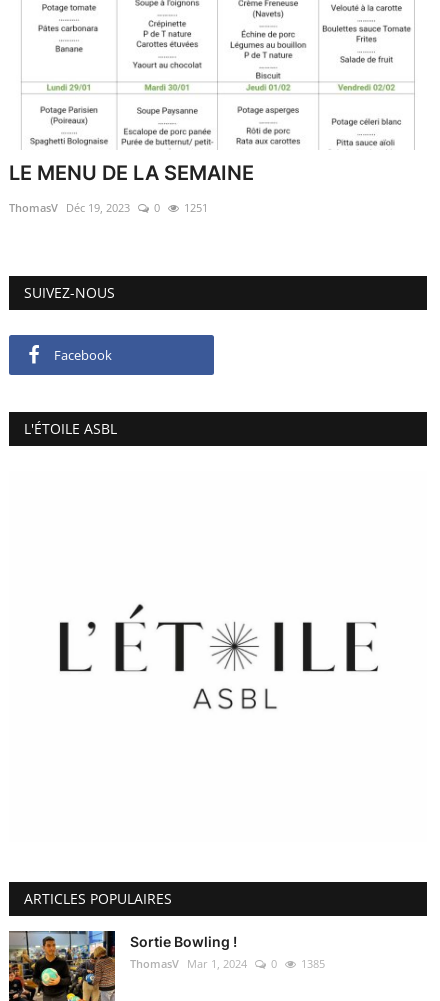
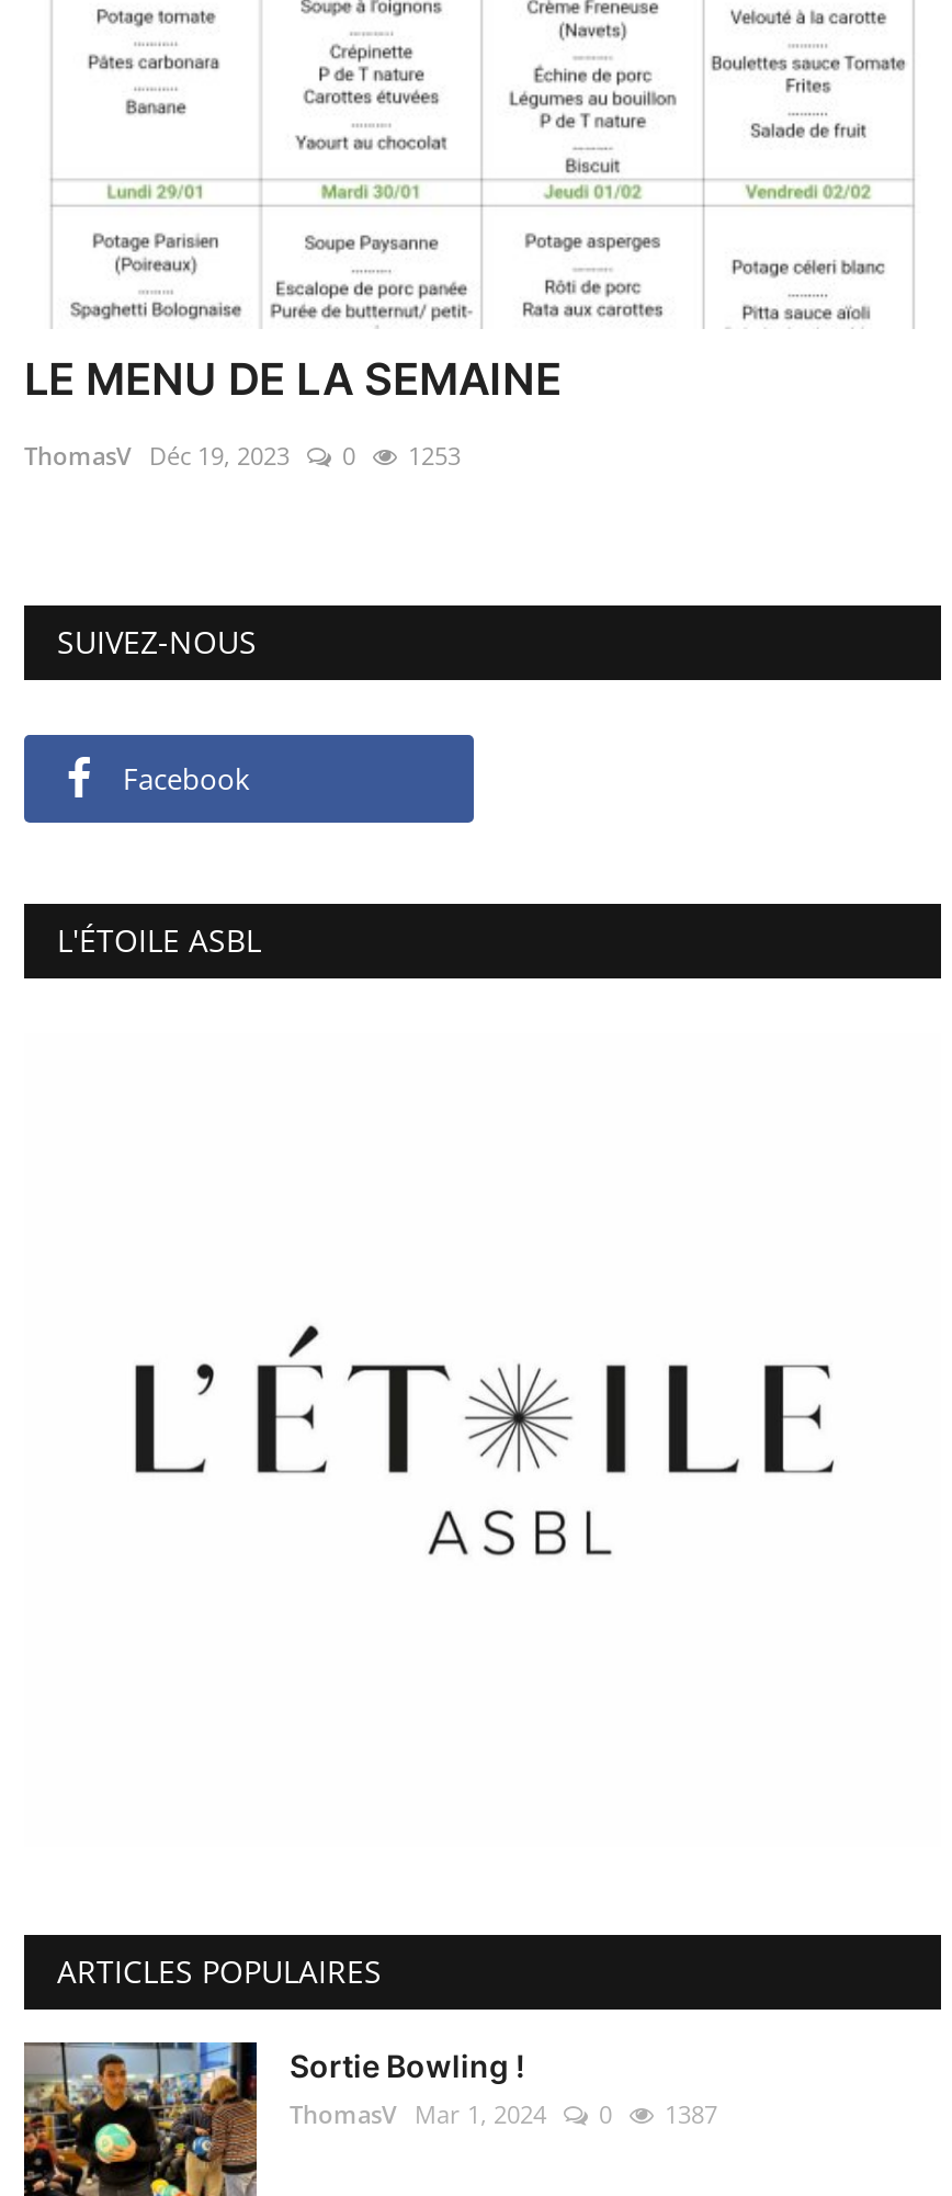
[9,200,208,215] ThomasV Déc 19, 2023 0 1251 -> [24,439,461,472] ThomasV Déc 19, 2023 0 1253
[130,955,325,970] ThomasV Mar 1, 2024 0 1385 -> [290,2096,717,2129] ThomasV Mar 1, 2024 0 1387

